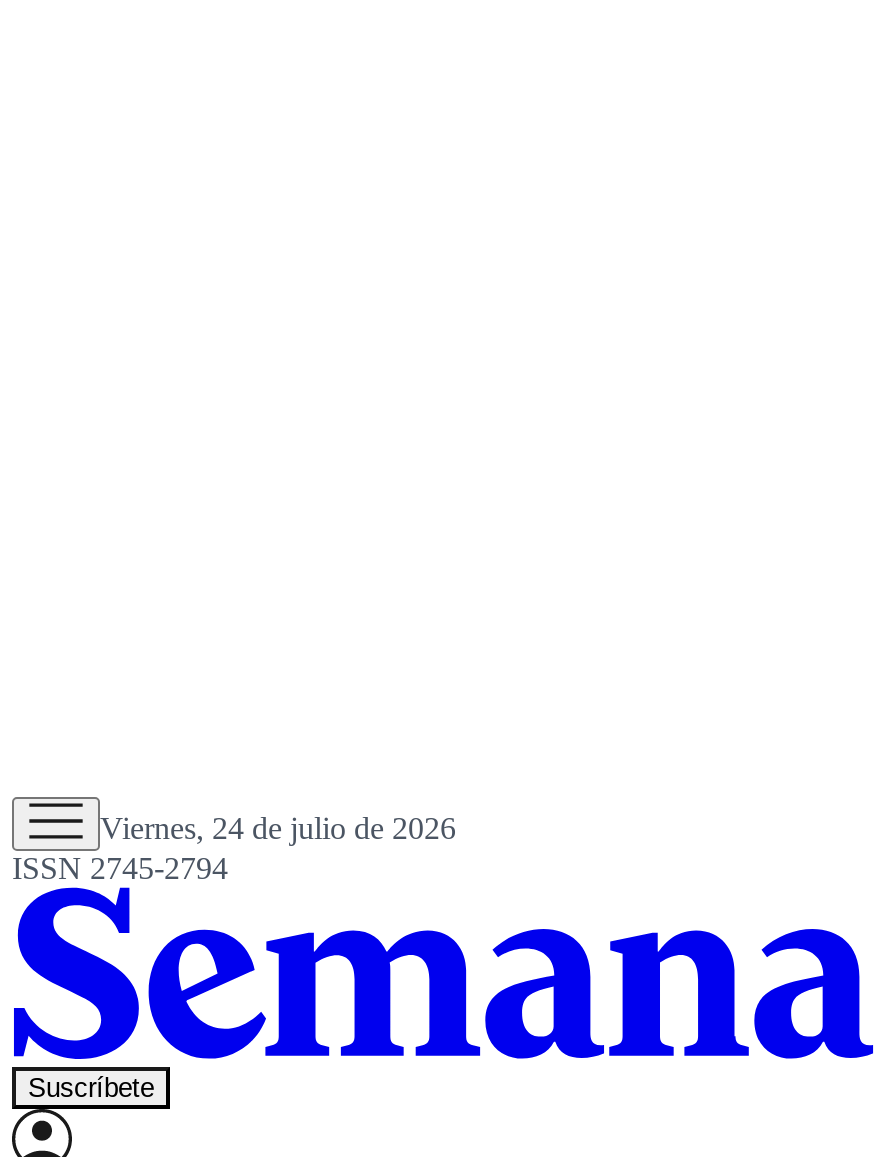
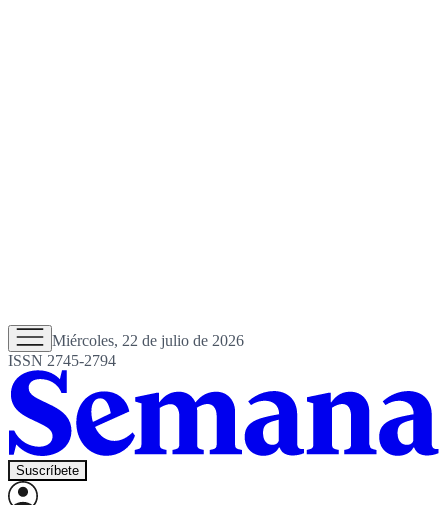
[100,811,456,845] Viernes, 24 de julio de 2026 -> [52,332,244,349] Miércoles, 22 de julio de 2026

